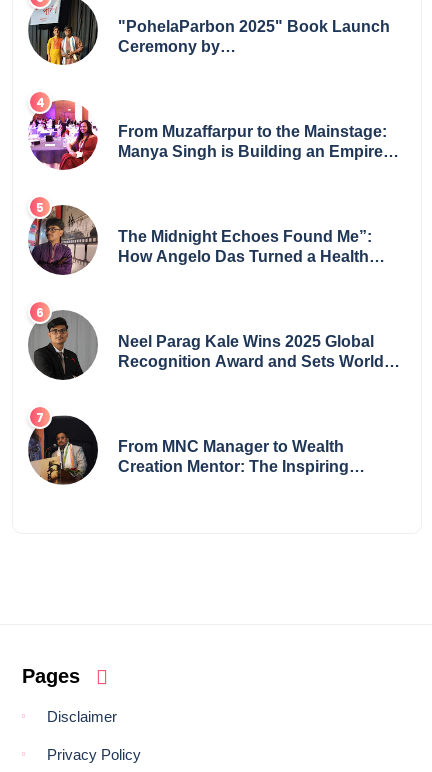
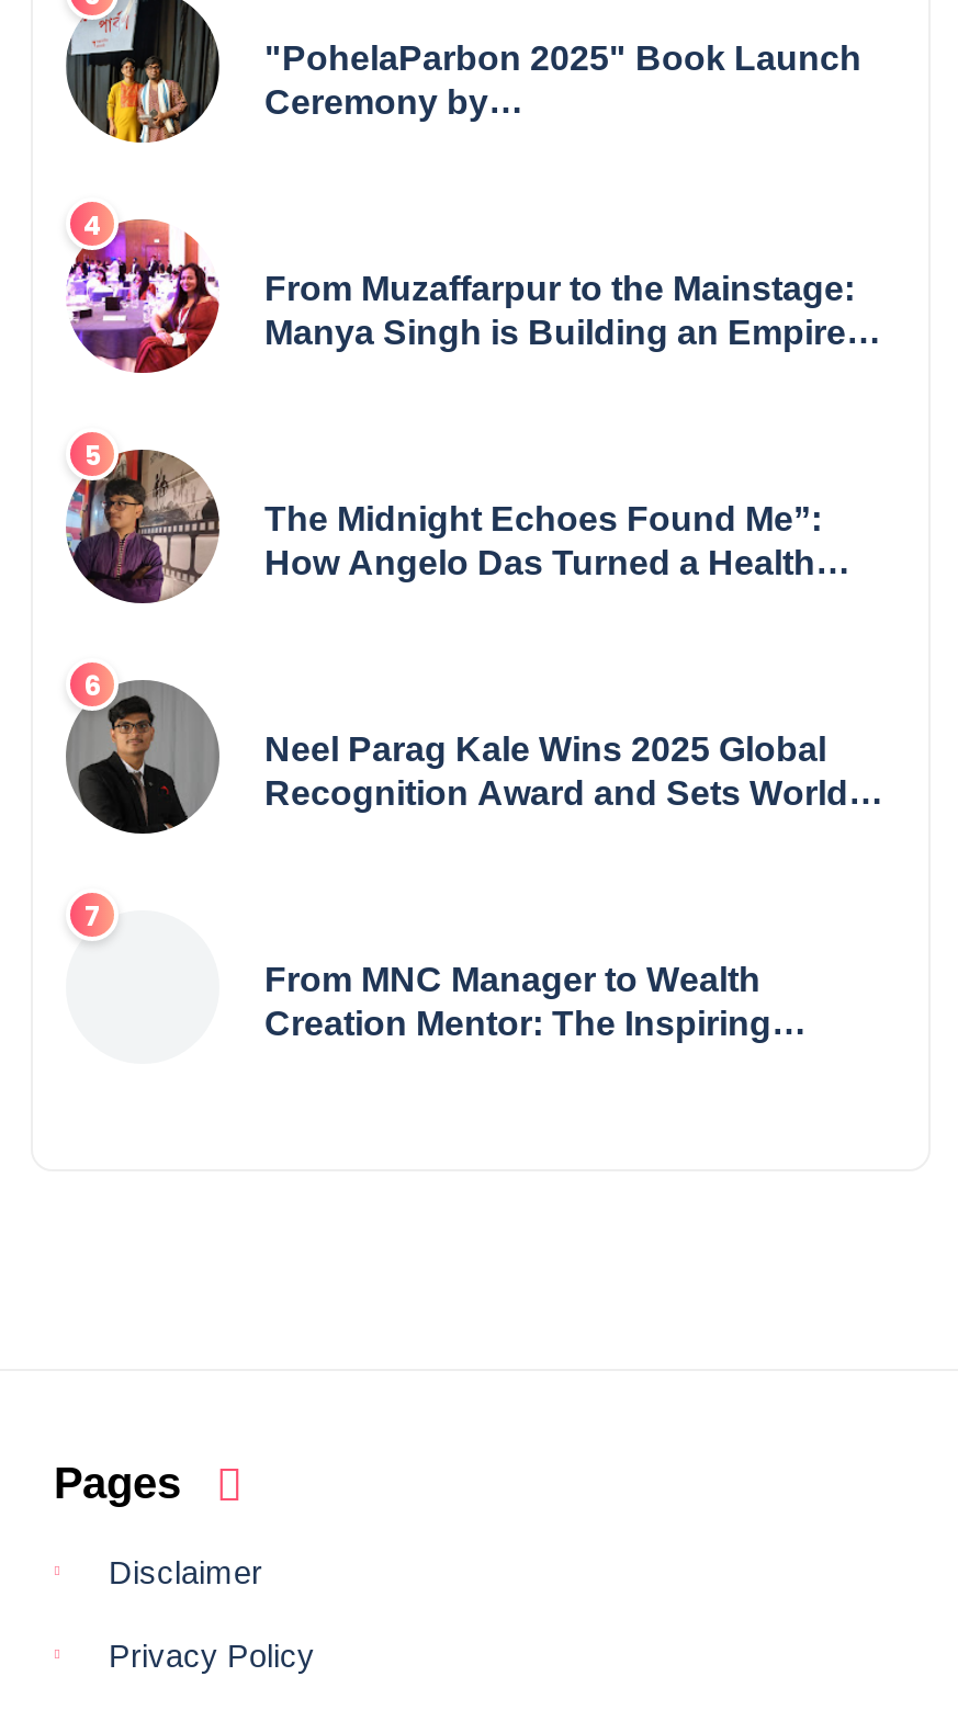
[27,415,99,486] [image] -> none

